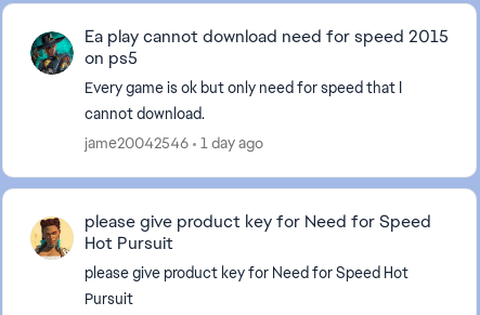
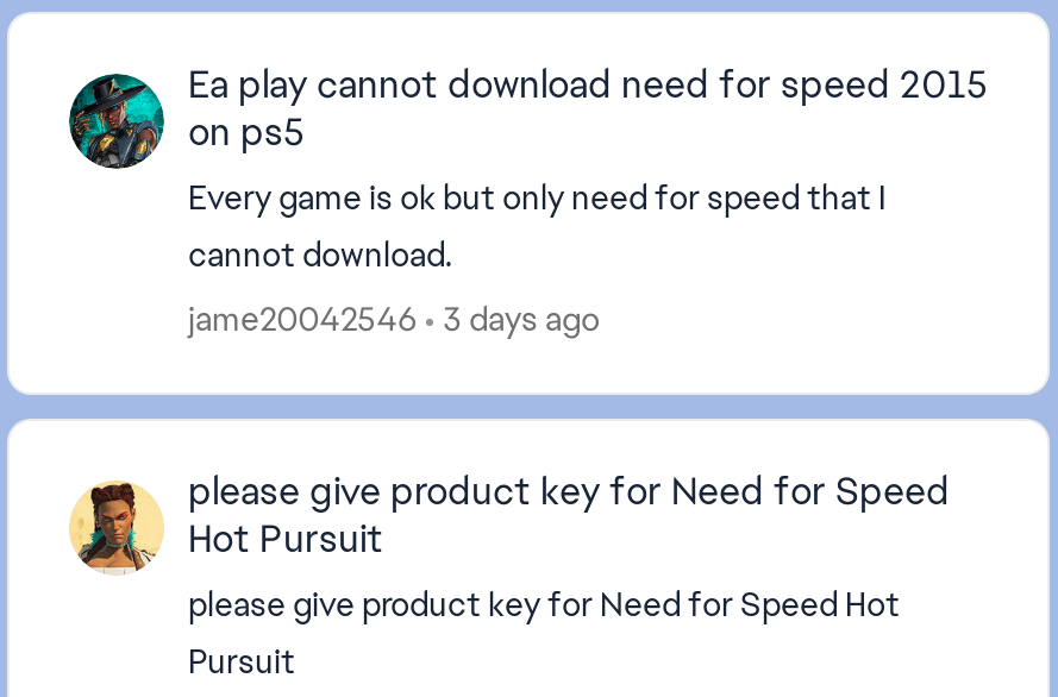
[85,133,263,153] jame20042546 1 day ago -> [188,297,600,340] jame20042546 3 days ago

